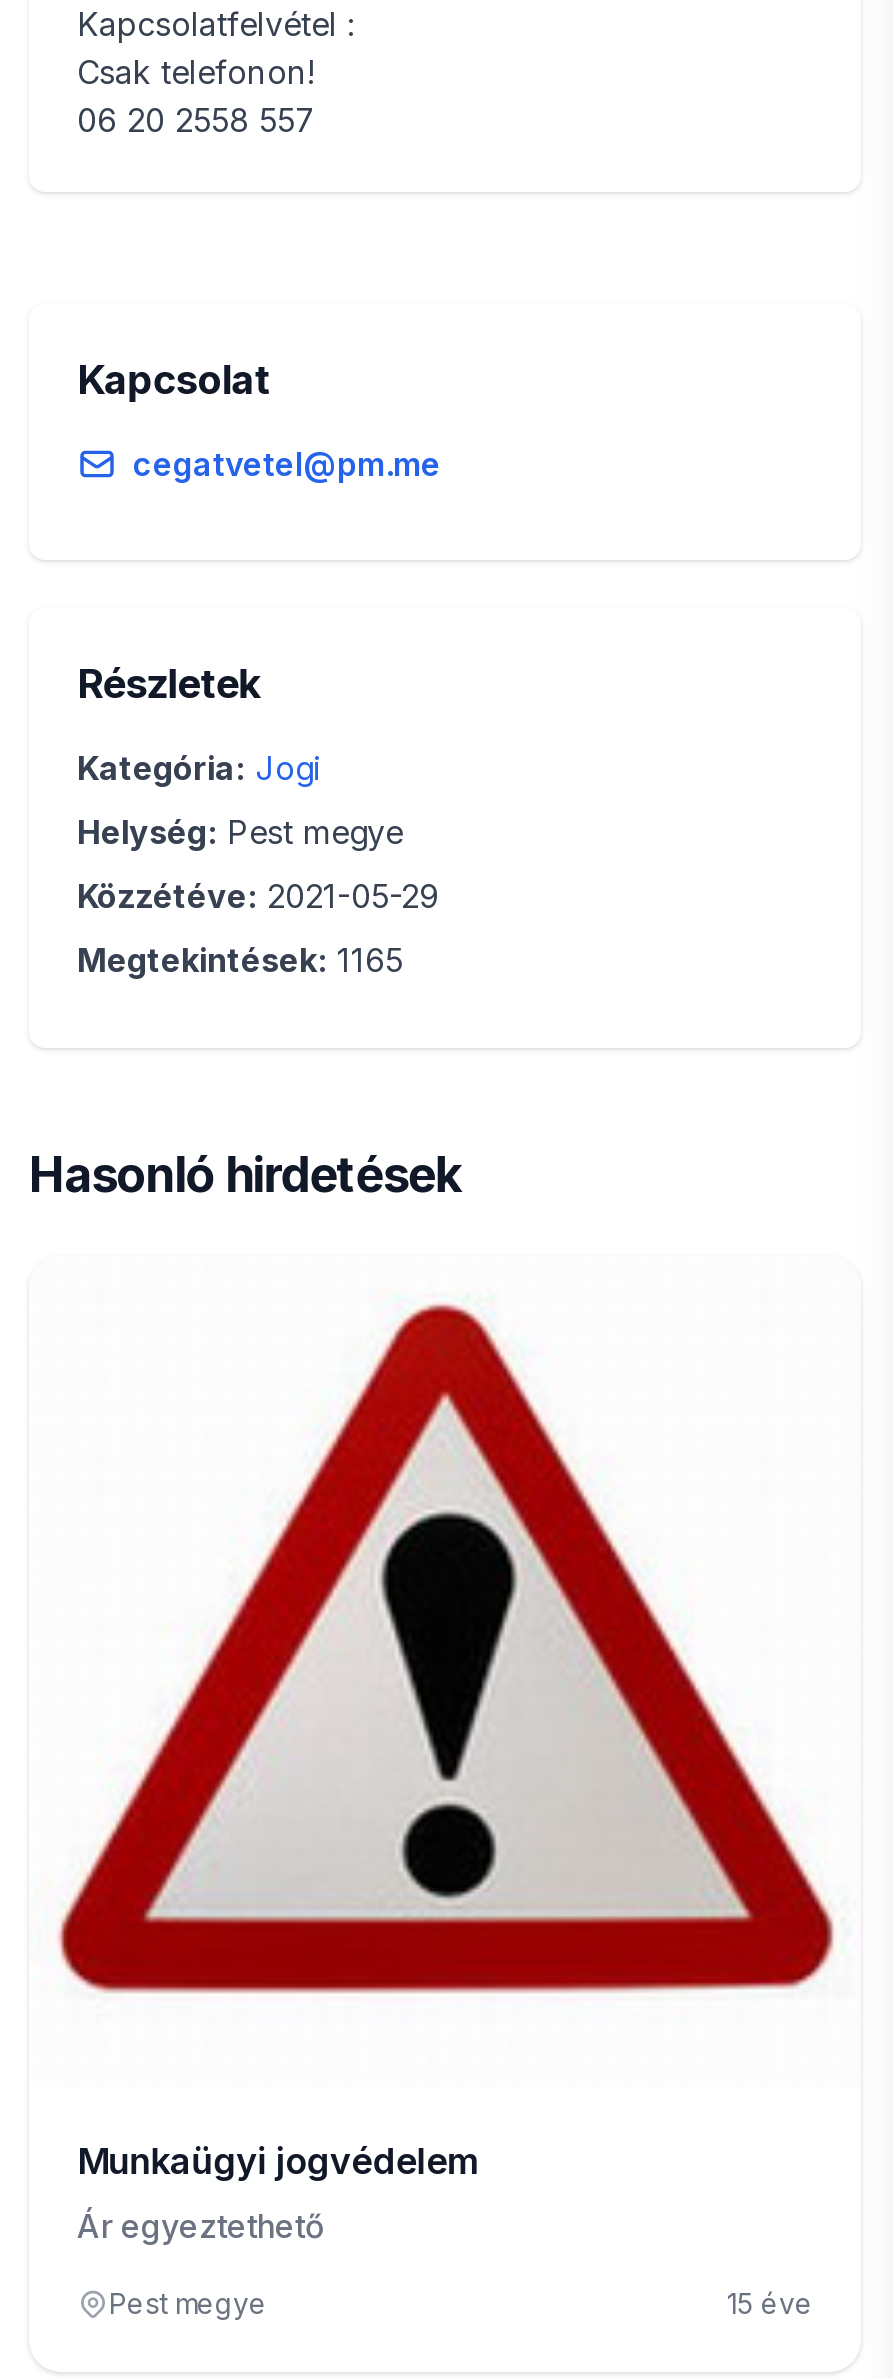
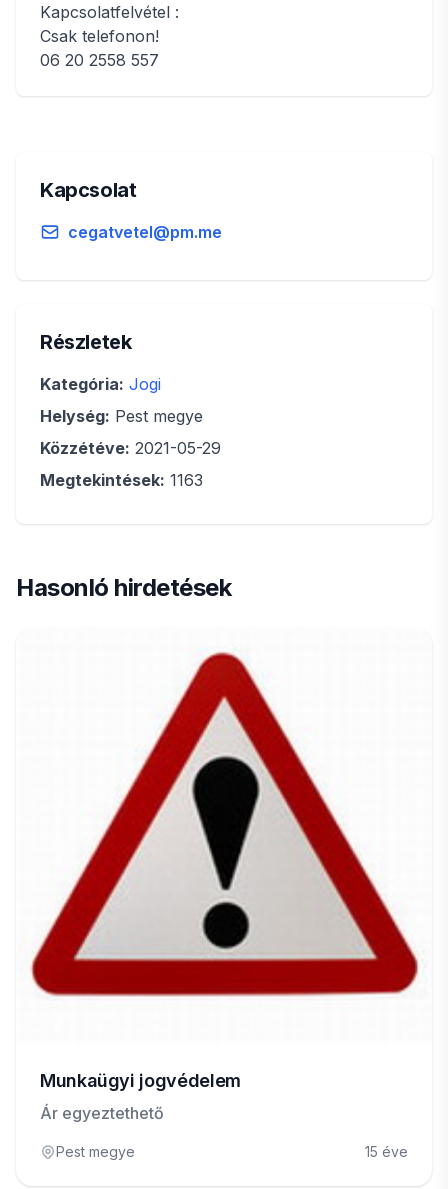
[77,940,403,980] Megtekintések: 1165 -> [40,470,203,490] Megtekintések: 1163

